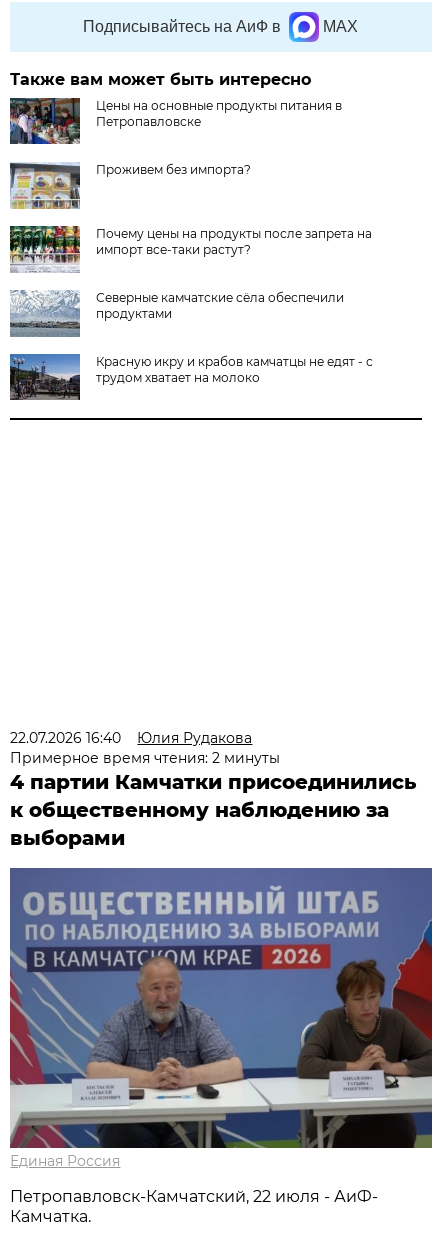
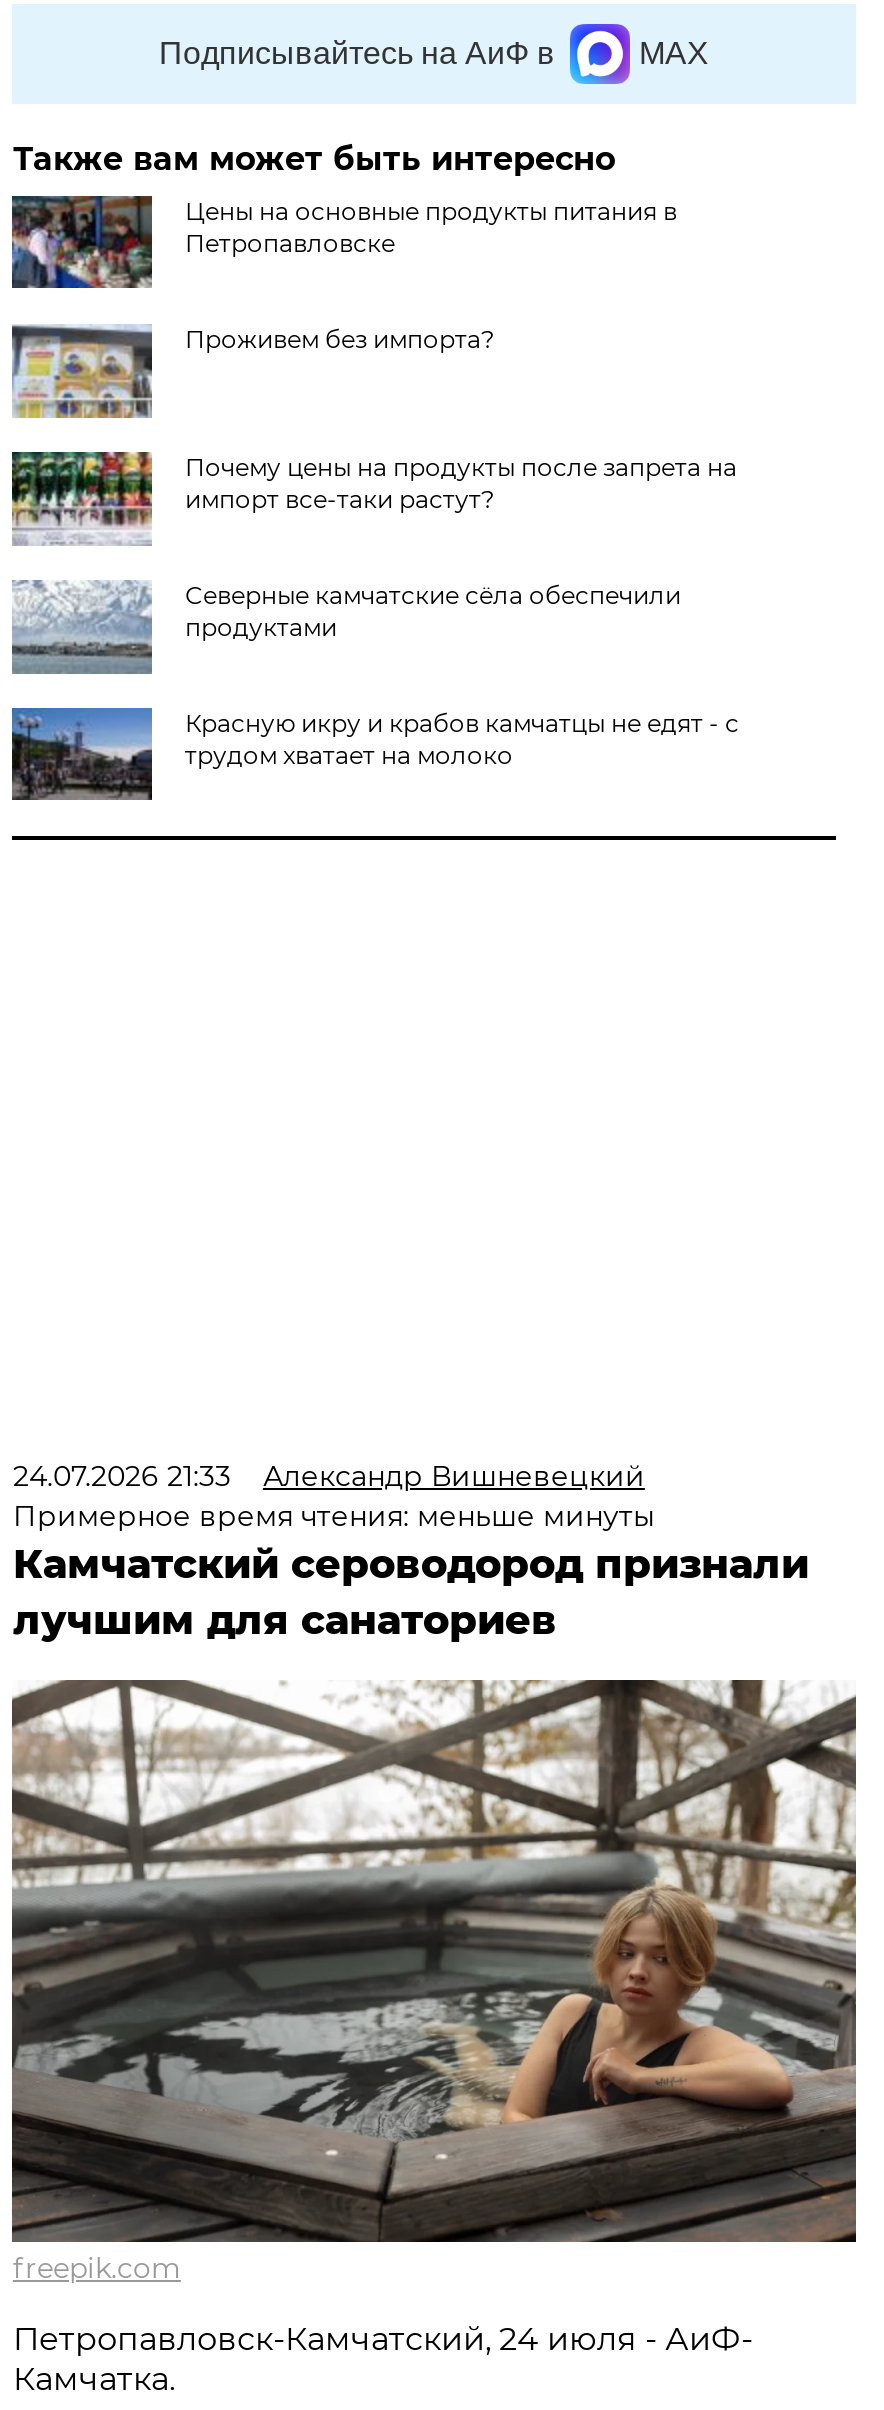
[10,729,416,850] 22.07.2026 16:40 | Юлия Рудакова | Примерное время чтения: 2 минуты | 4 партии Камчатки присоединились | к общественному наблюдению за | выборами -> [13,1458,809,1644] 24.07.2026 21:33 | Александр Вишневецкий | Примерное время чтения: меньше минуты | Камчатский сероводород признали | лучшим для санаториев
[9,867,433,1170] [image] | Единая Россия -> [10,1678,858,2286] [image] | freepik.com
[10,1187,378,1206] Петропавловск-Камчатский, 22 июля - АиФ- -> [13,2320,753,2358] Петропавловск-Камчатский, 24 июля - АиФ-

